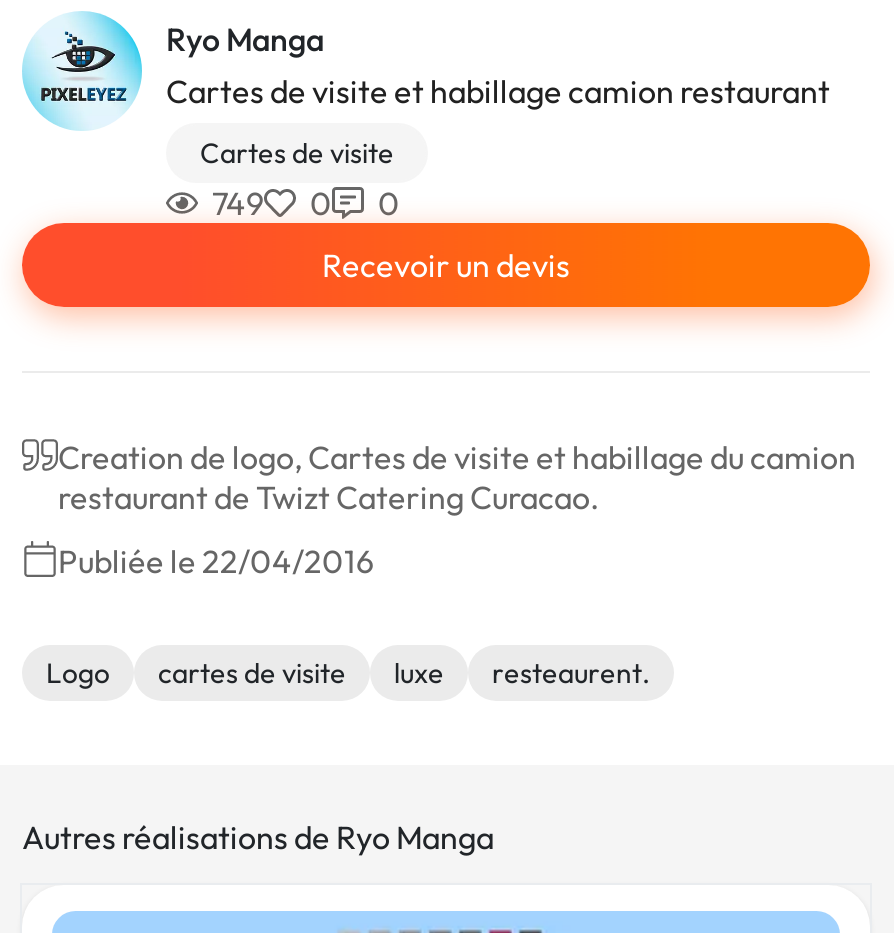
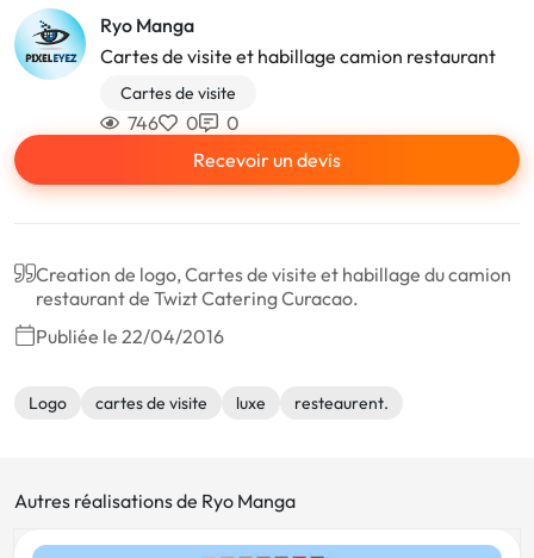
[206,184,264,224] 749 -> [124,111,159,135] 746

